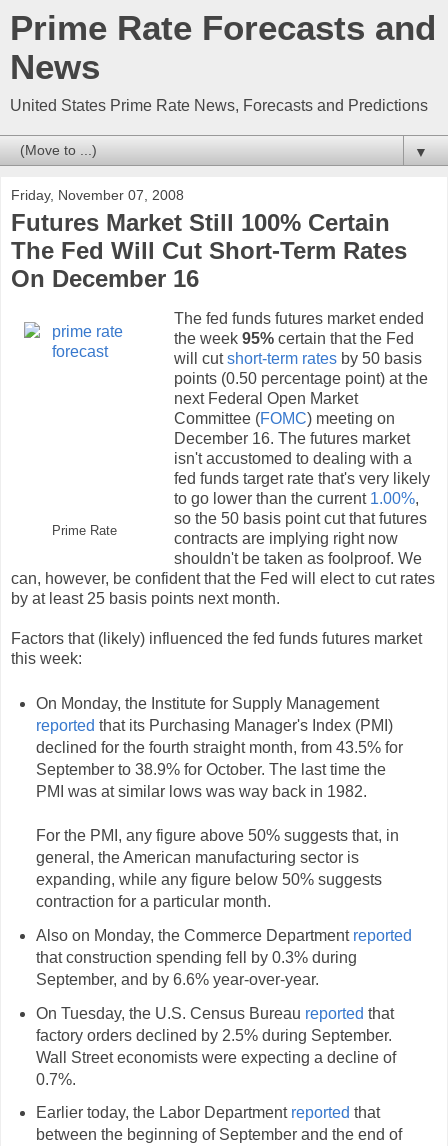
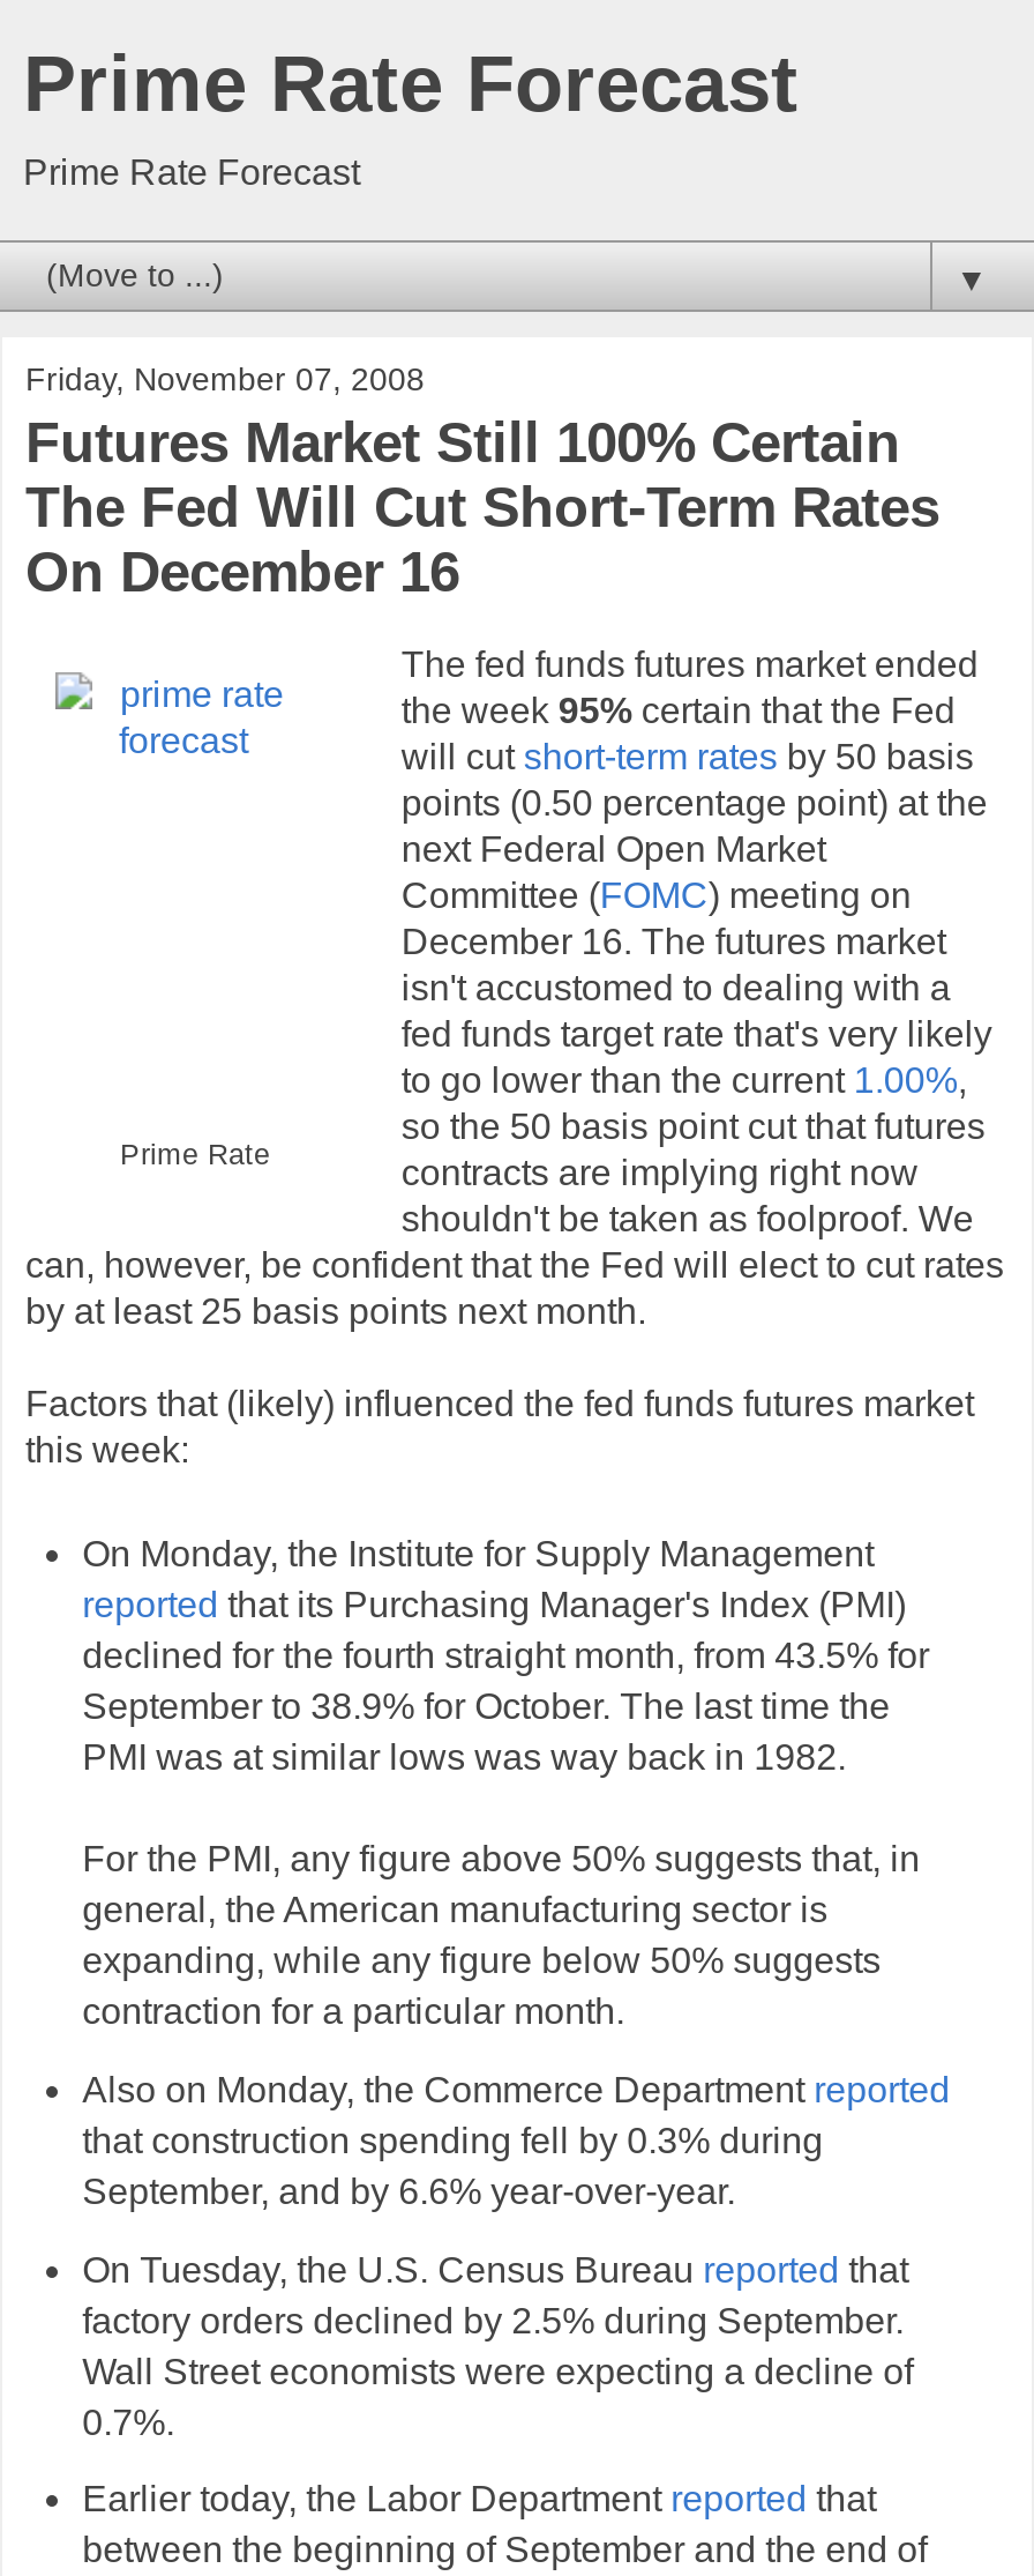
[10,9,436,114] Prime Rate Forecasts and | News | United States Prime Rate News, Forecasts and Predictions -> [23,39,799,192] Prime Rate Forecast | Prime Rate Forecast

